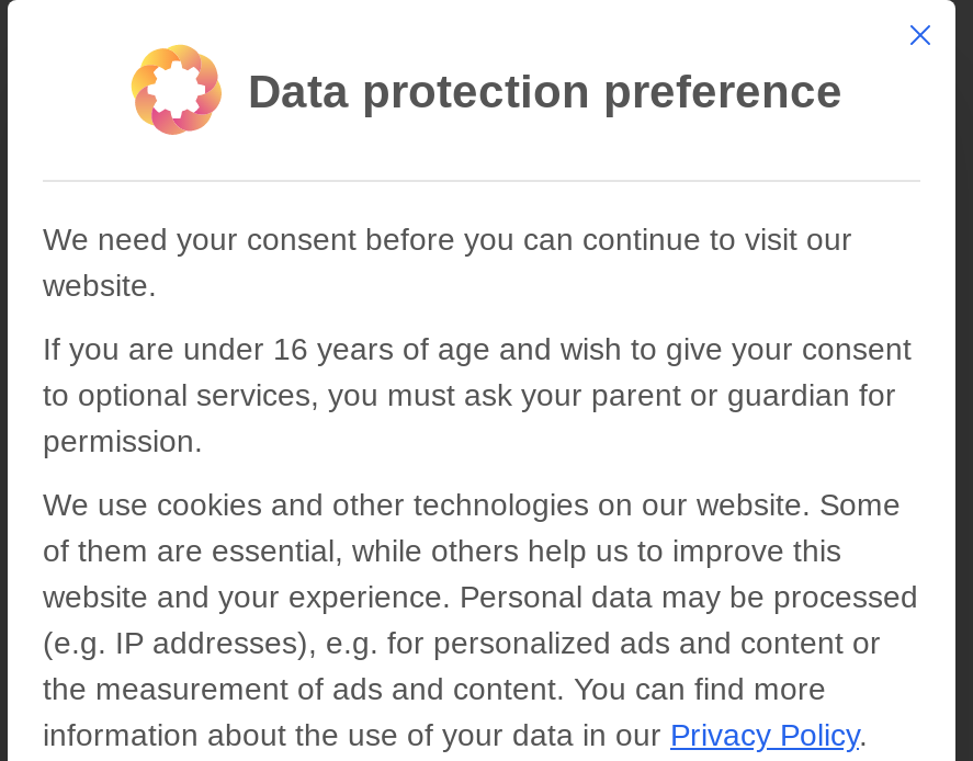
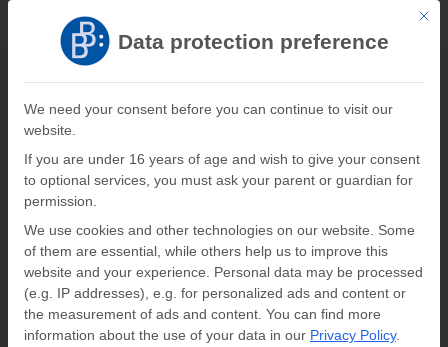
[122,35,231,145] [image] -> [59,15,111,67] [image]

